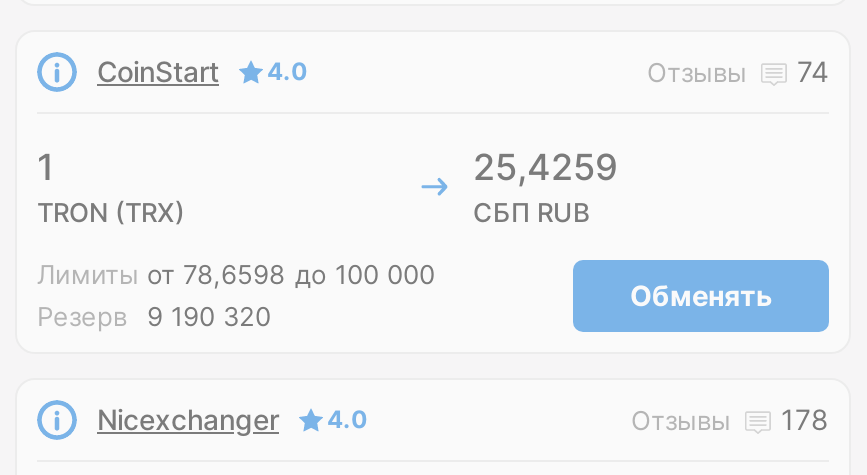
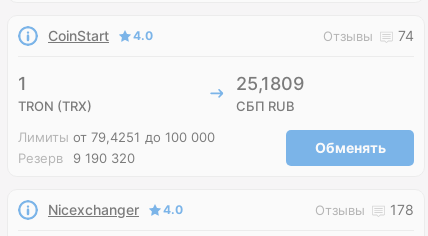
[473,147,617,189] 25,4259 -> [236,73,304,94] 25,1809
[37,259,435,291] Лимиты от 78,6598 до 100 000 -> [18,129,215,145] Лимиты от 79,4251 до 100 000

